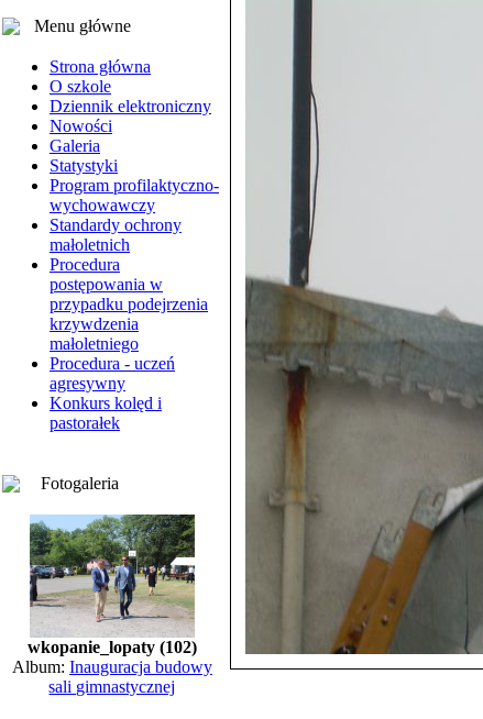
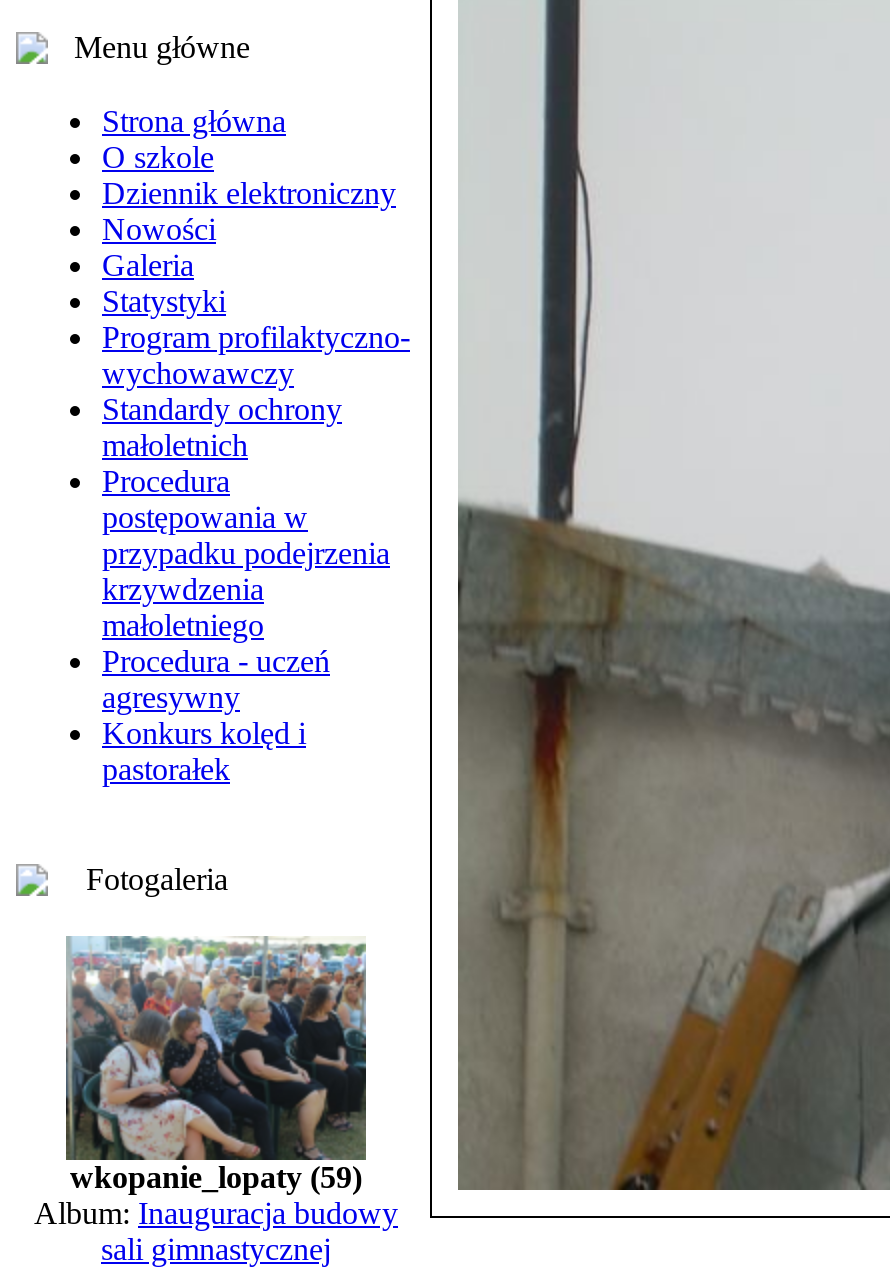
[28,513,197,656] [image] | wkopanie_lopaty (102) -> [66,934,368,1194] [image] | wkopanie_lopaty (59)

